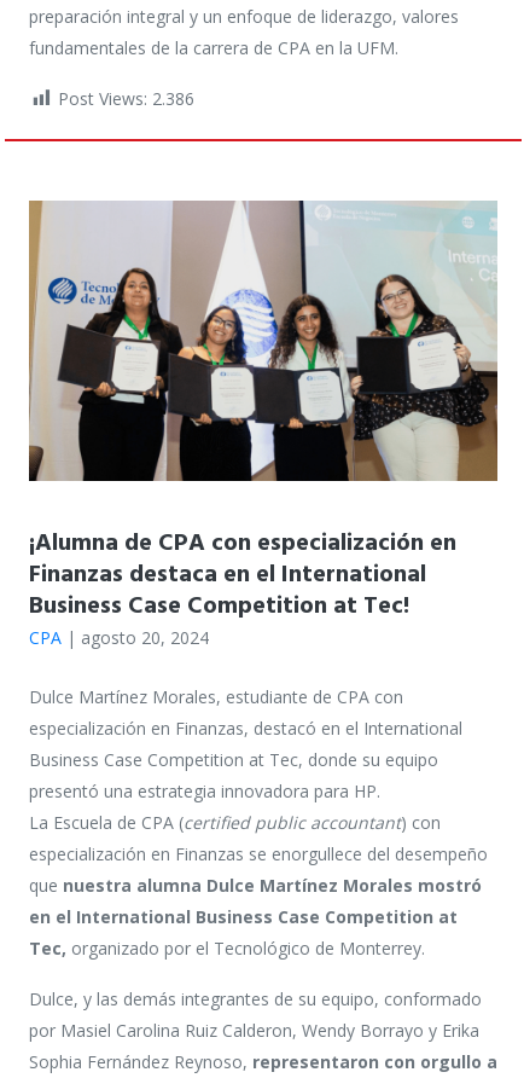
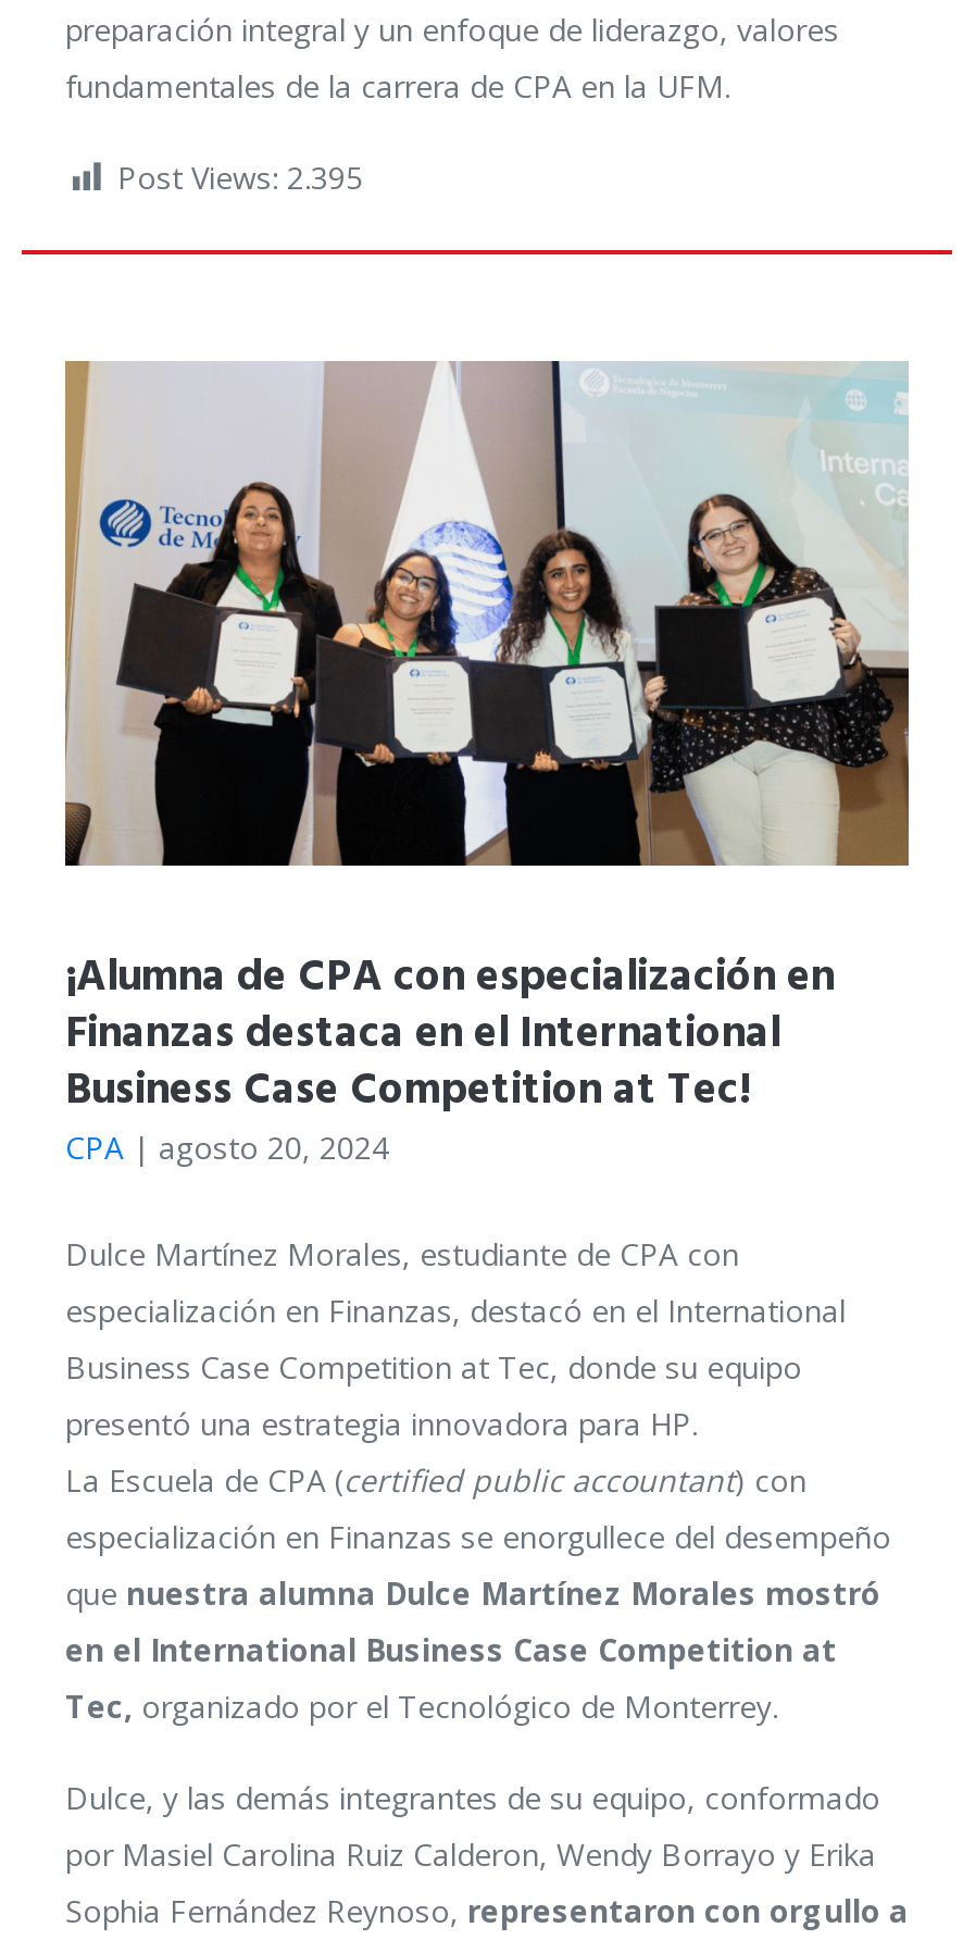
[58,87,194,110] Post Views: 2.386 -> [117,156,363,197] Post Views: 2.395

